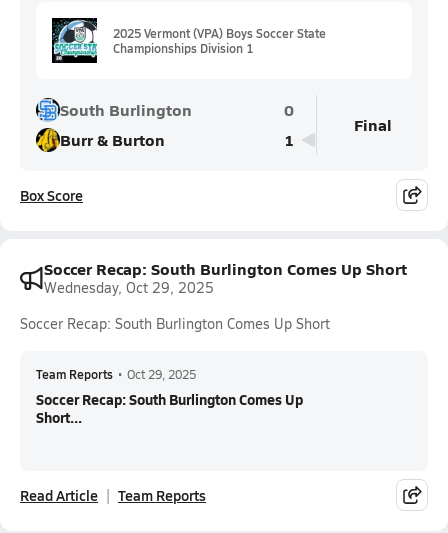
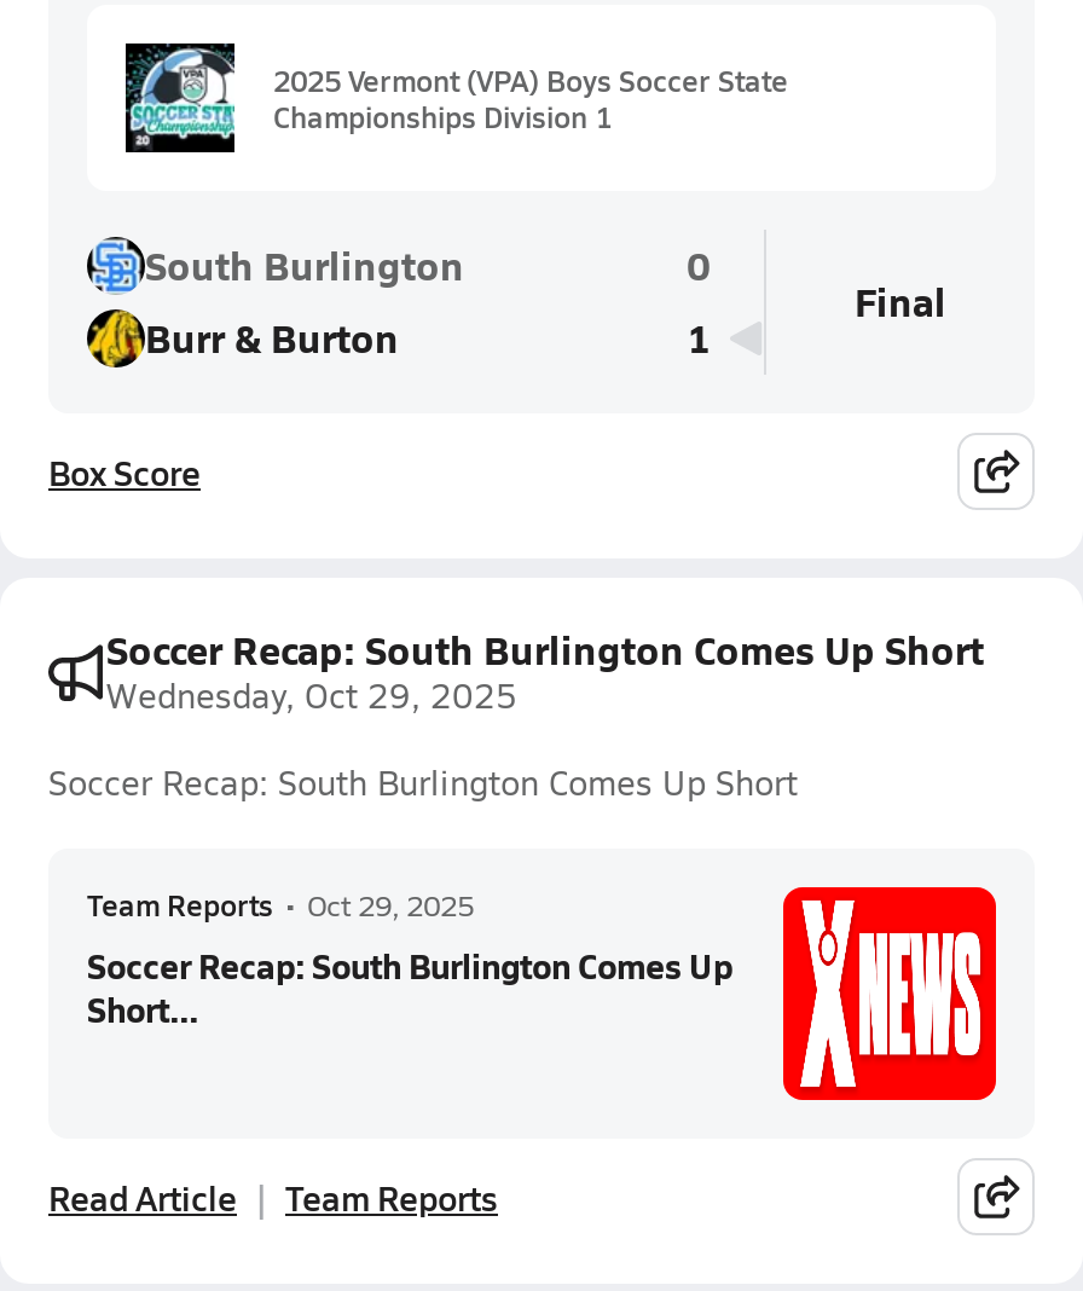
none -> [781,885,998,1102] [image]

